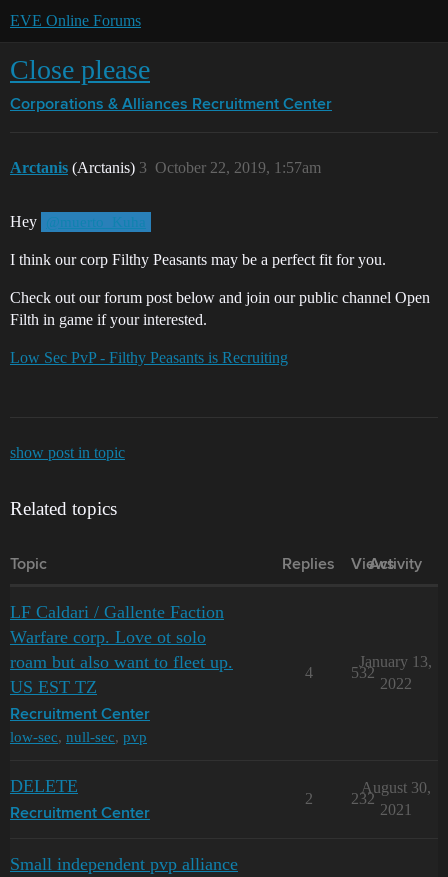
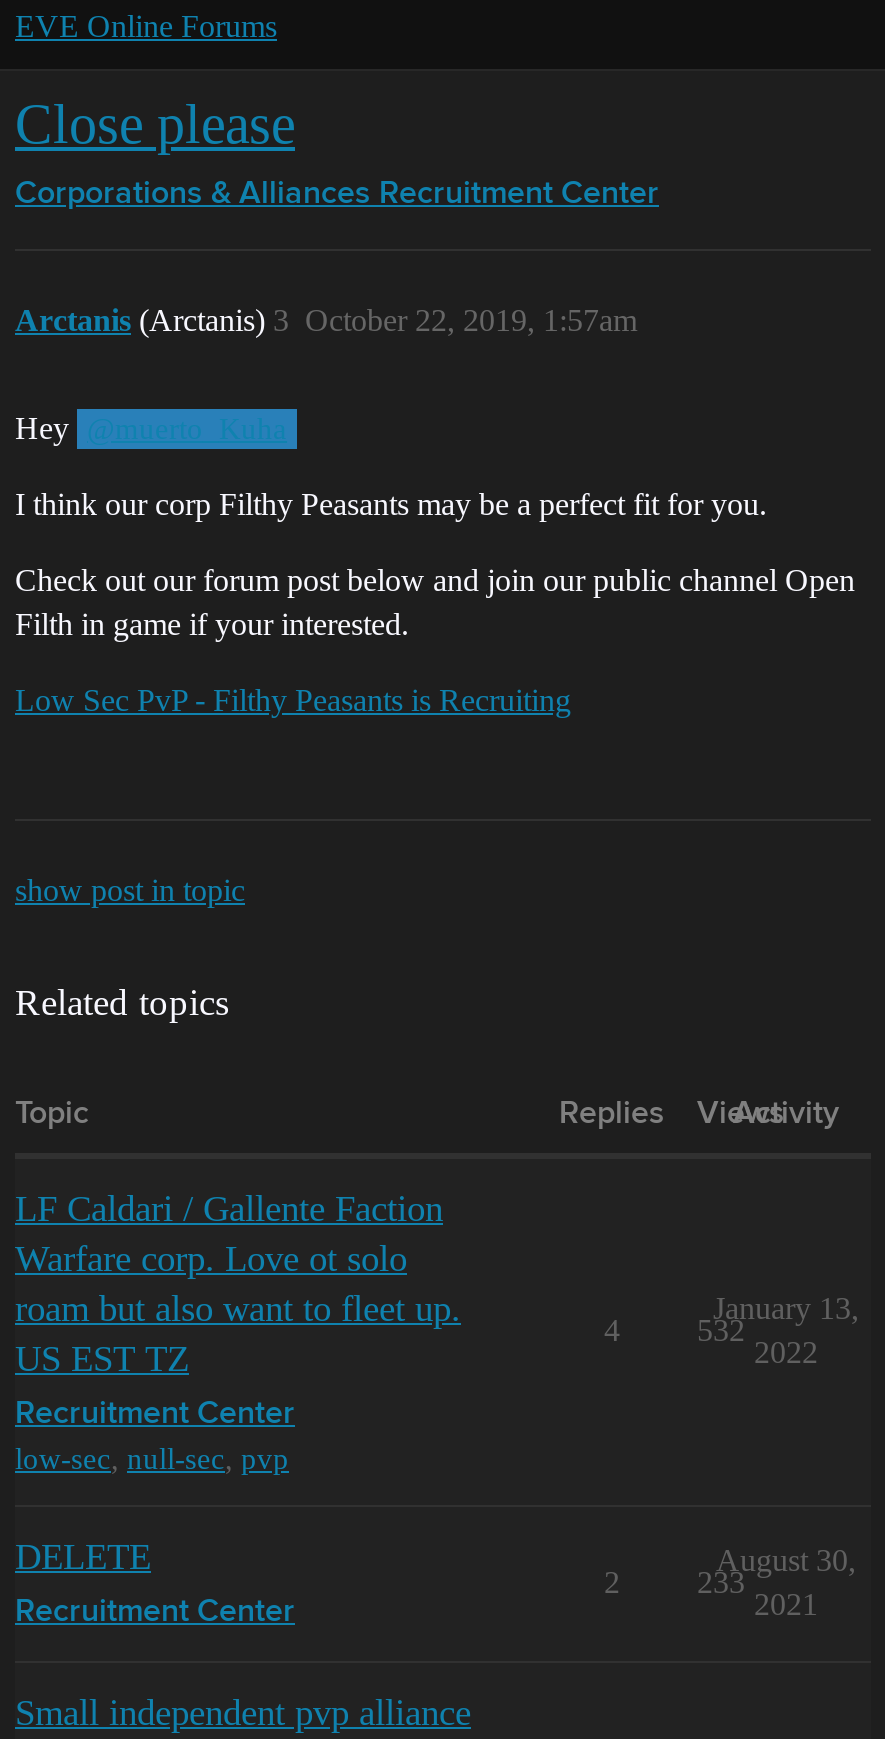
[351,790,375,807] 232 -> [697,1565,745,1599] 233

